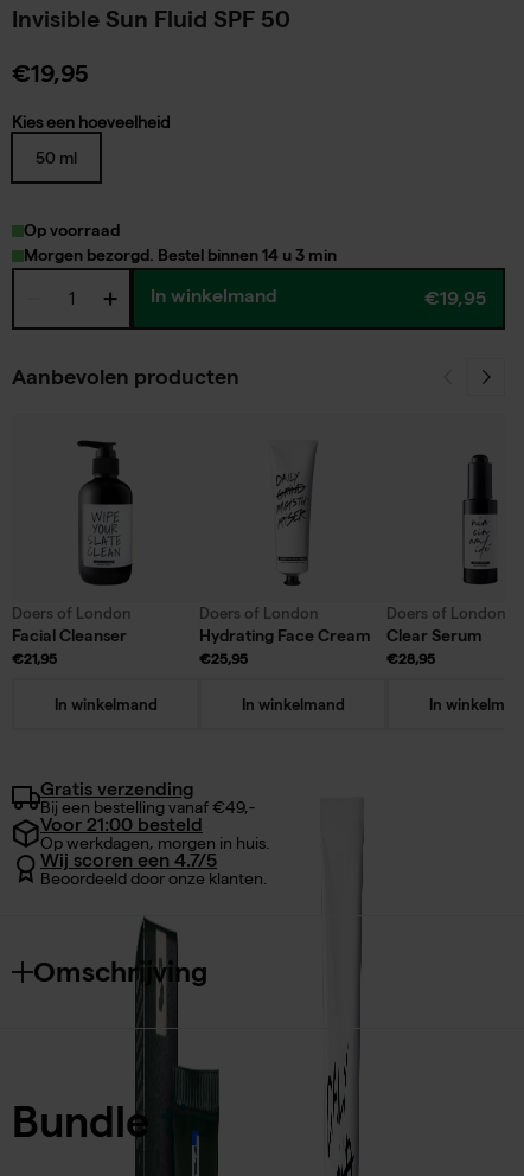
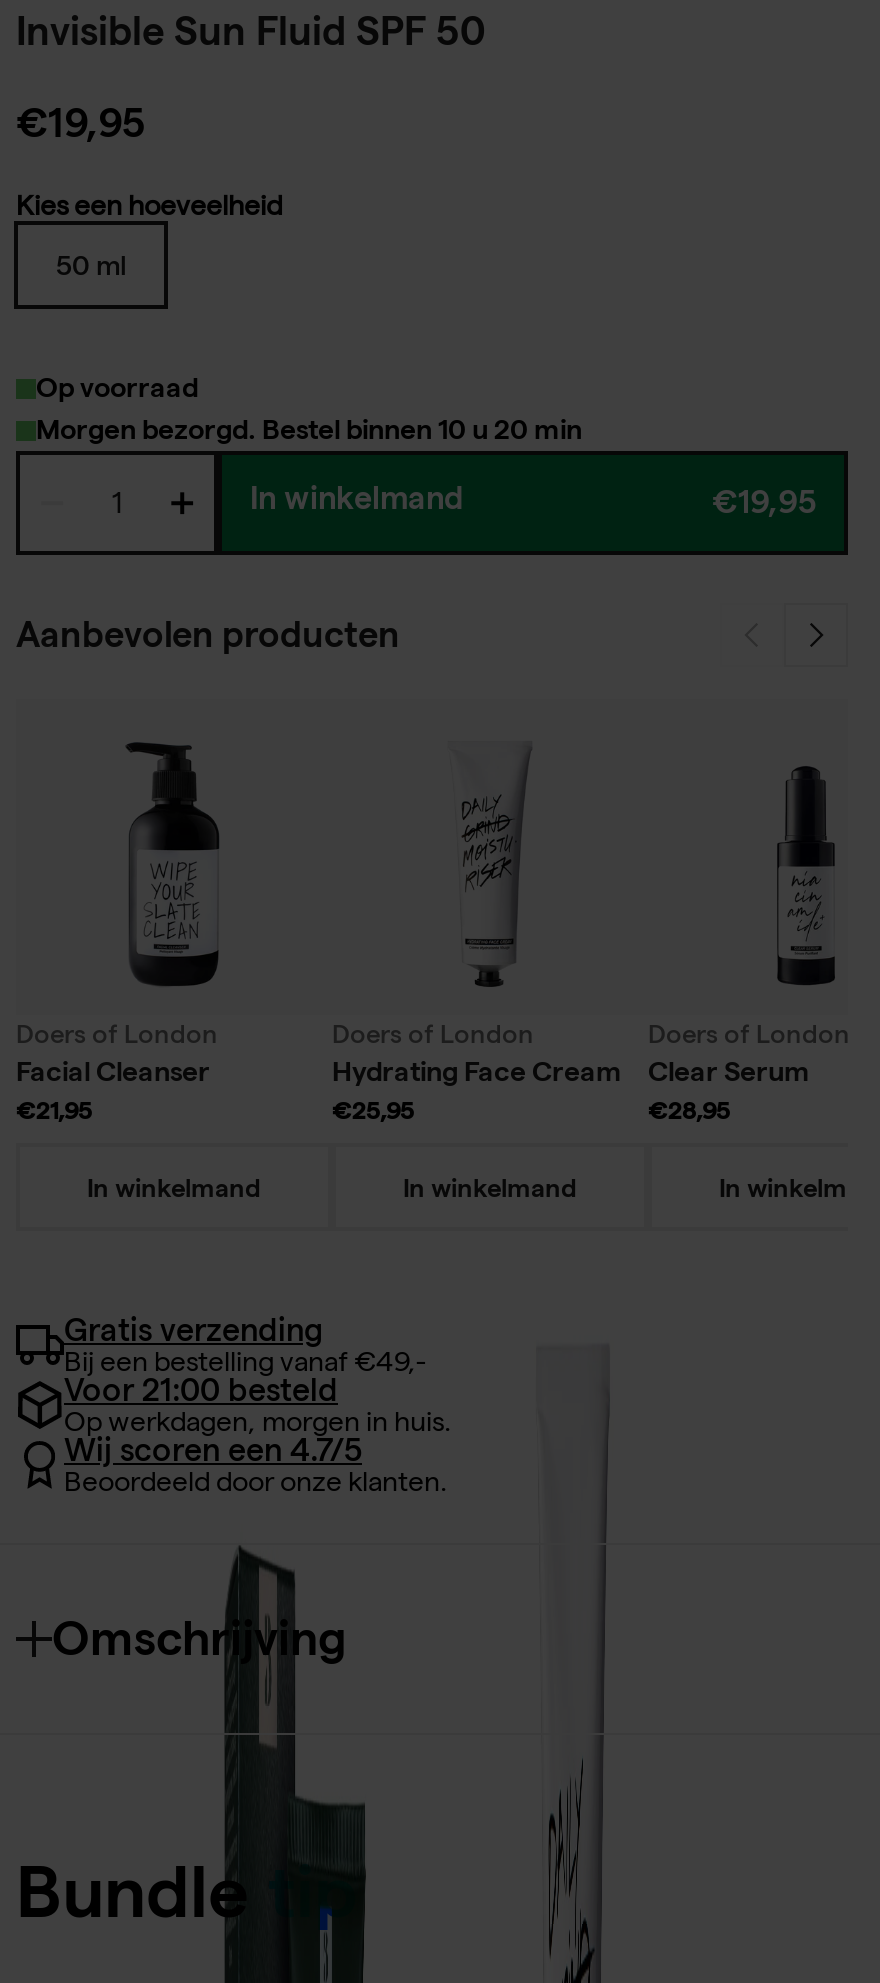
[24,245,337,264] Morgen bezorgd. Bestel binnen 14 u 3 min -> [36,413,582,445] Morgen bezorgd. Bestel binnen 10 u 20 min

